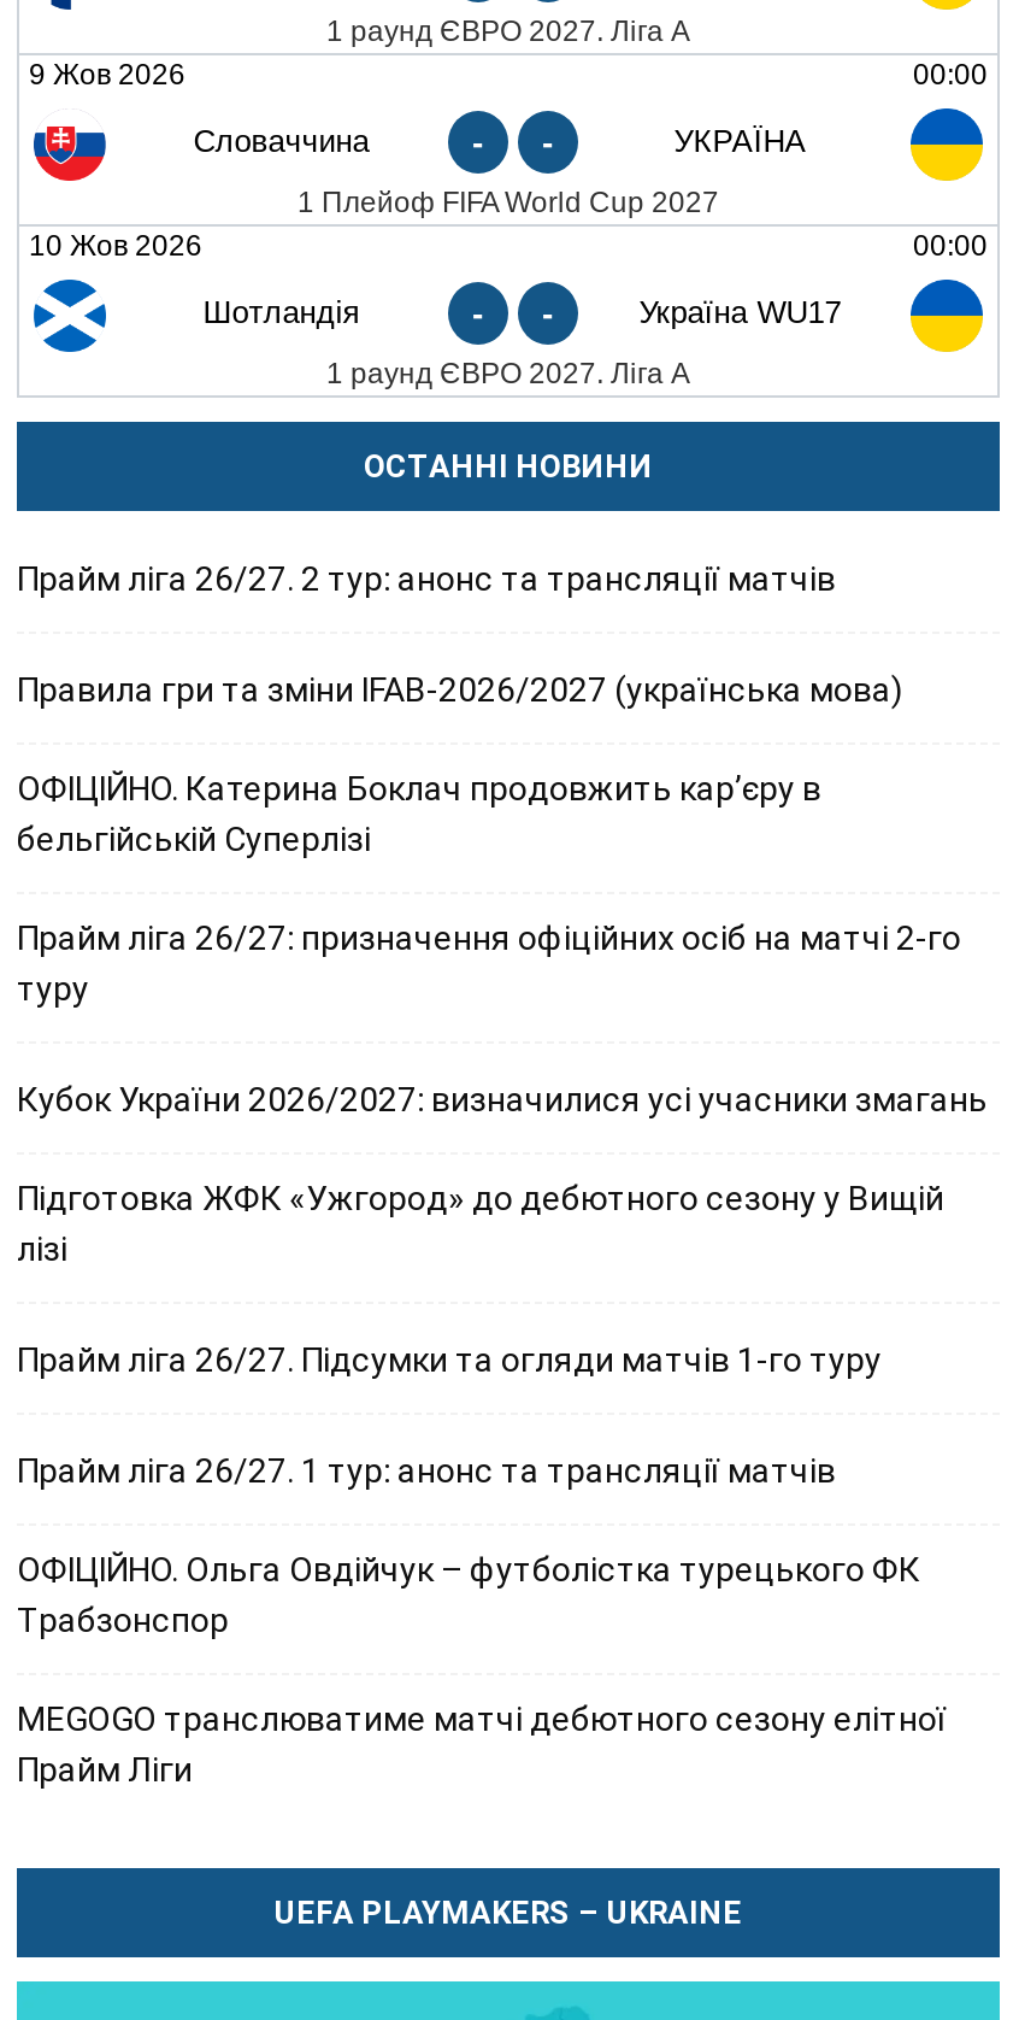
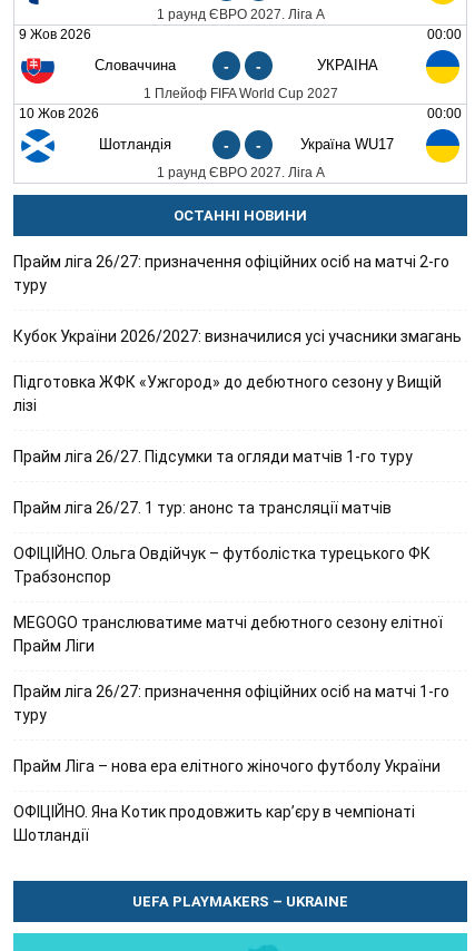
[17,559,903,858] Прайм ліга 26/27. 2 тур: анонс та трансляції матчів | Правила гри та зміни IFAB-2026/2027 (українська мова) | ОФІЦІЙНО. Катерина Боклач продовжить кар’єру в | бельгійській Суперлізі -> none
moved [17,919,988,1789] -> [13,253,462,655]: Прайм ліга 26/27: призначення офіційних осіб на матчі 2-го | туру | Кубок України 2026/2027: визначилися усі учасники змагань | ... | MEGOGO транслюватиме матчі дебютного сезону елітної | Прайм Ліги
none -> [13,683,449,844] Прайм ліга 26/27: призначення офіційних осіб на матчі 1-го | туру | Прайм Ліга – нова ера елітного жіночого футболу України | ОФІЦІЙНО. Яна Котик продовжить кар’єру в чемпіонаті | Шотландії

